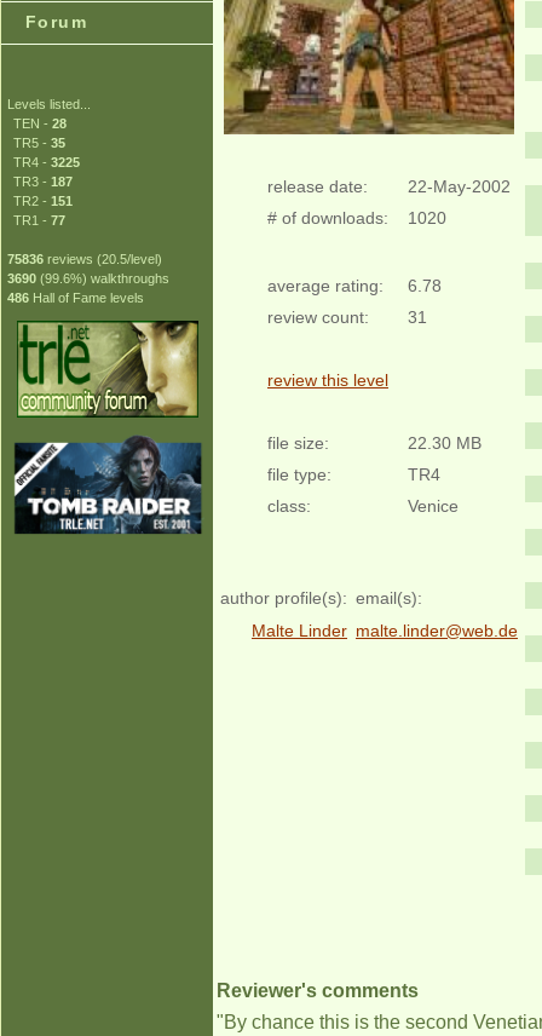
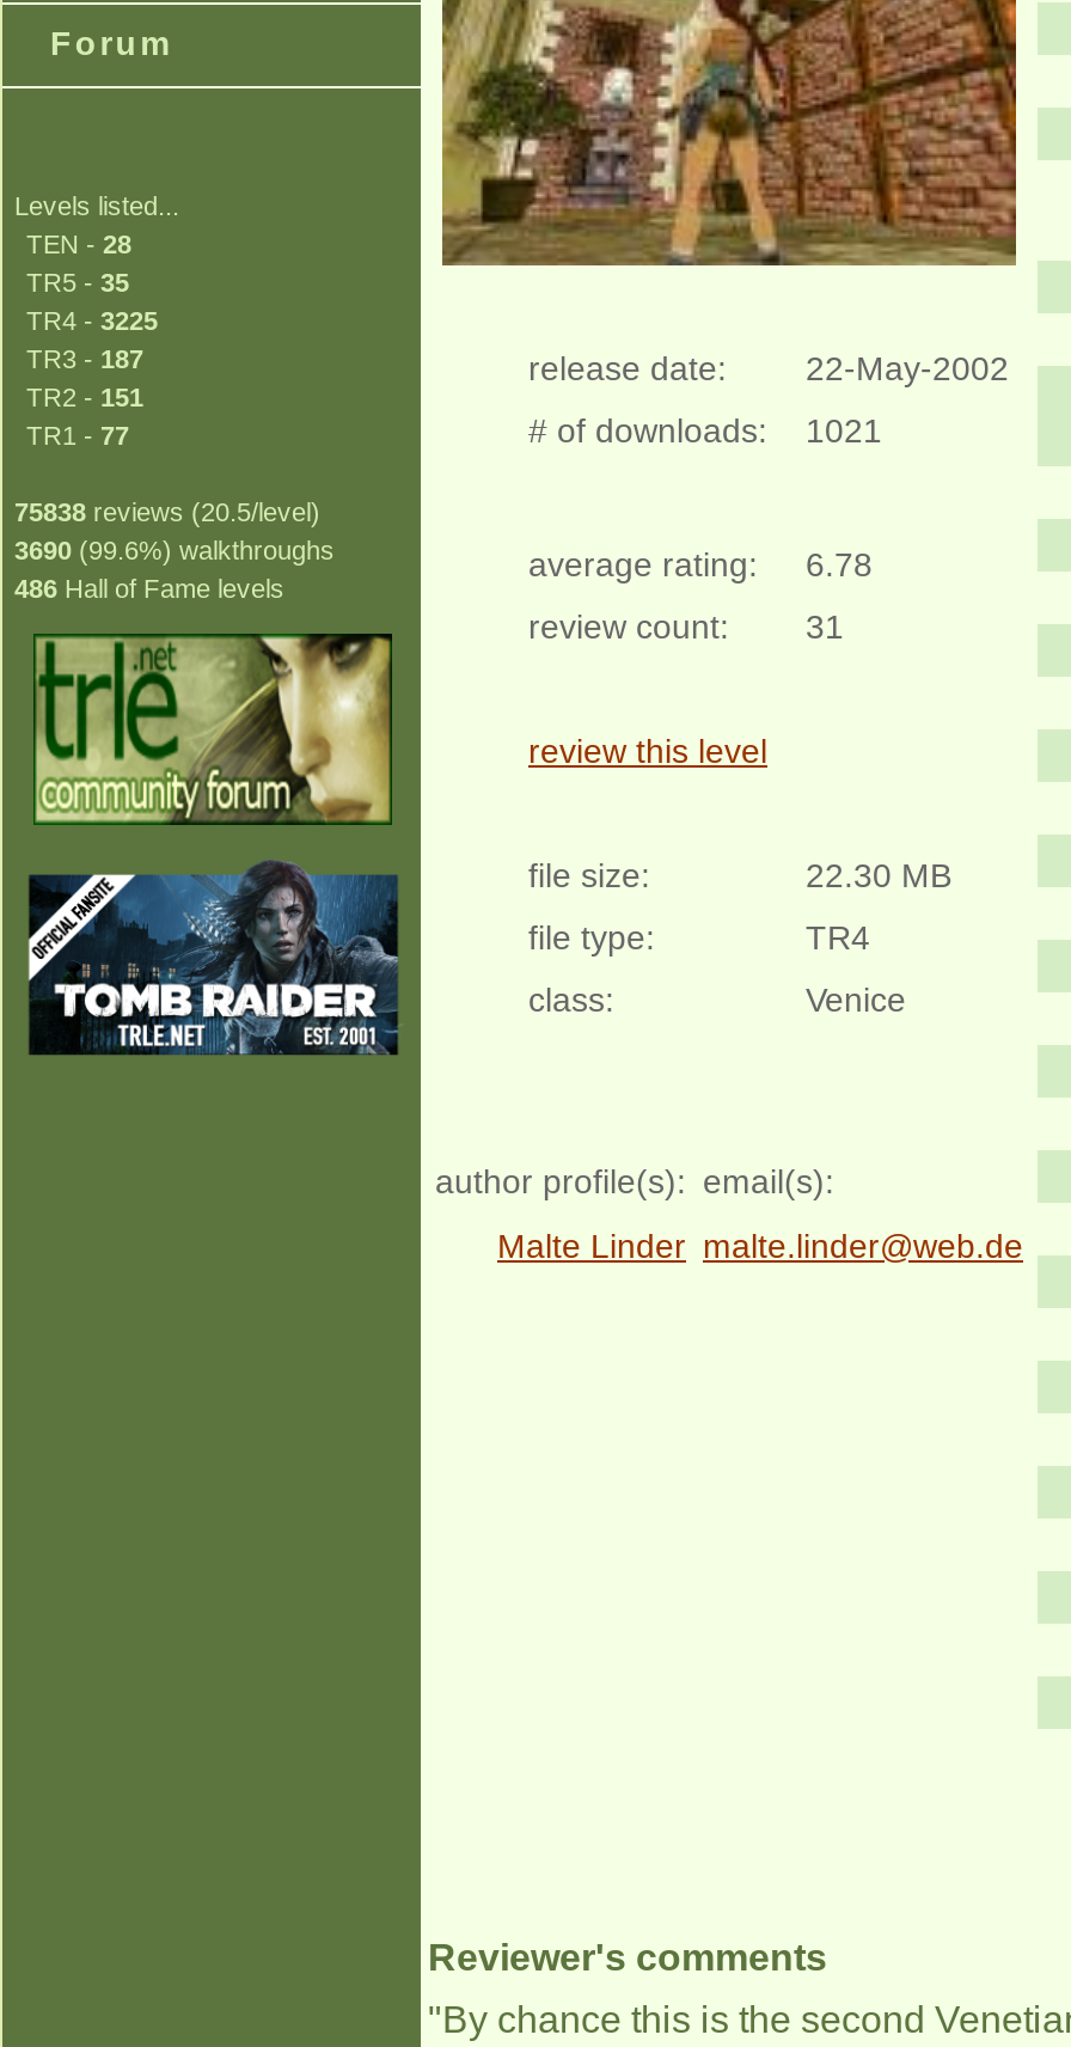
[267,208,446,228] # of downloads: 1020 -> [528,411,882,450] # of downloads: 1021
[7,252,162,266] 75836 reviews (20.5/level) -> [14,497,320,526] 75838 reviews (20.5/level)

